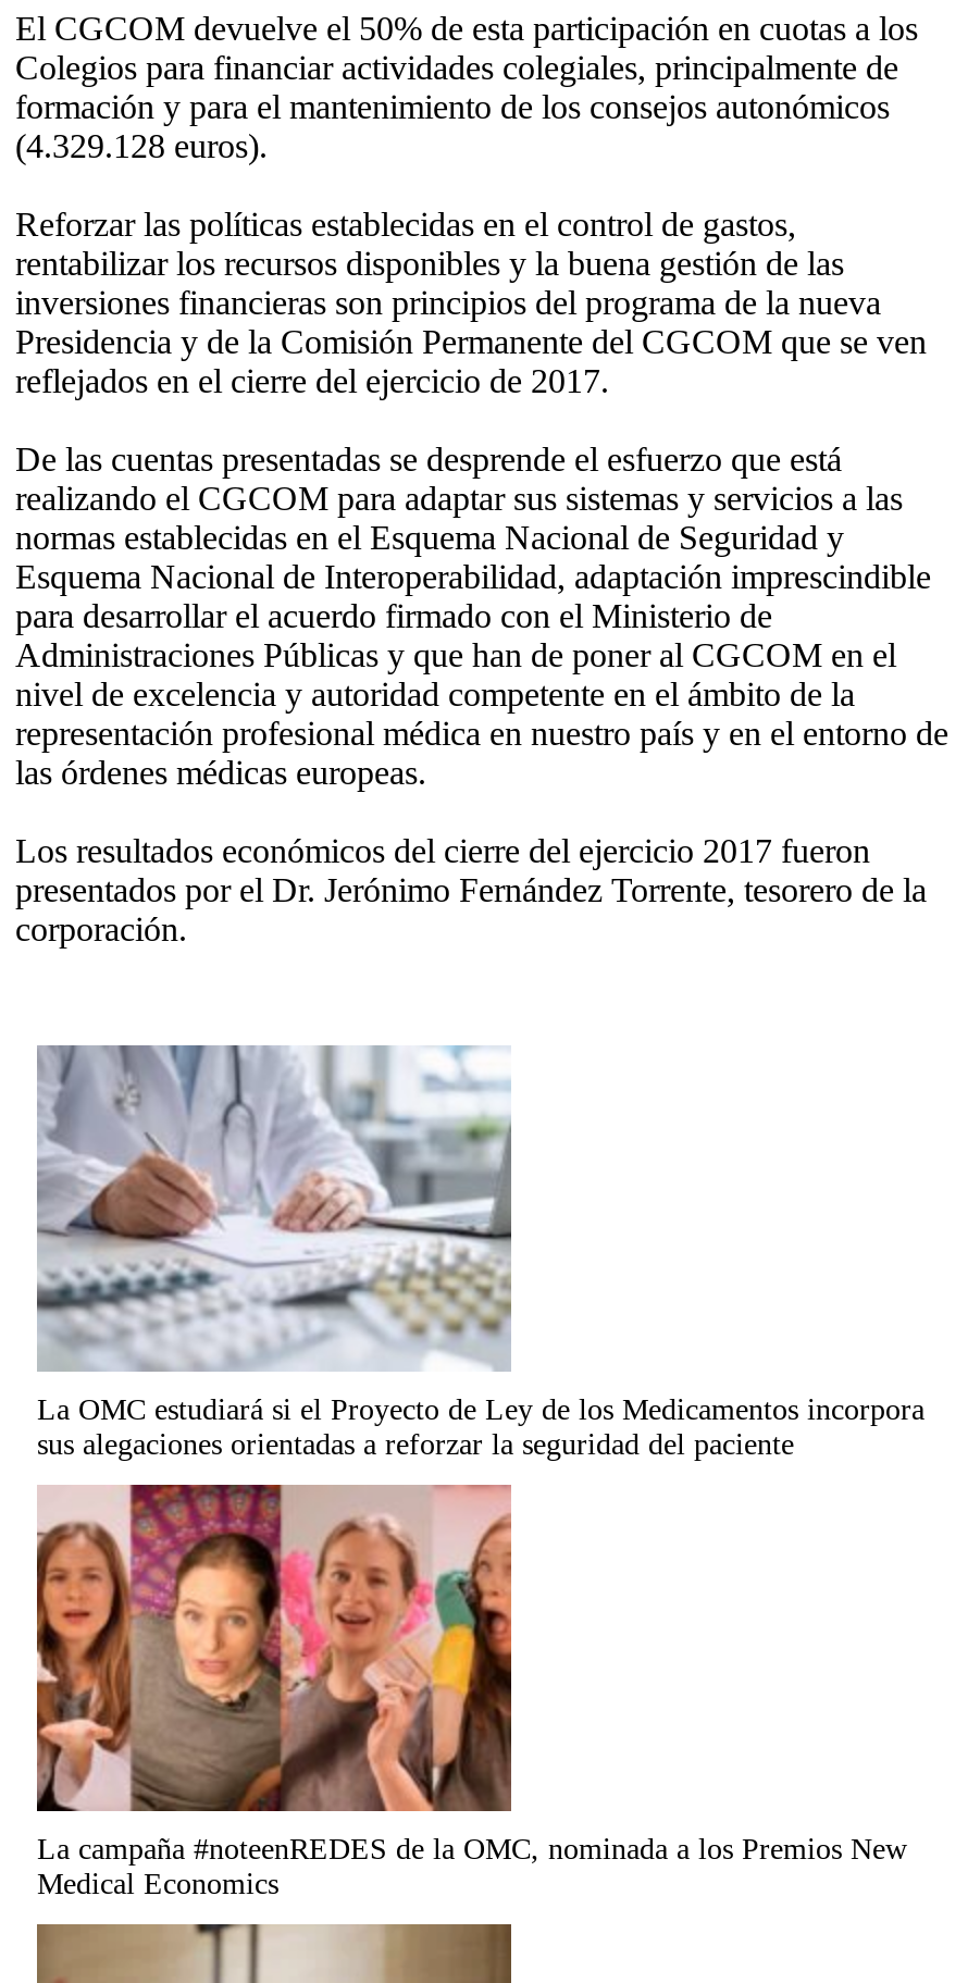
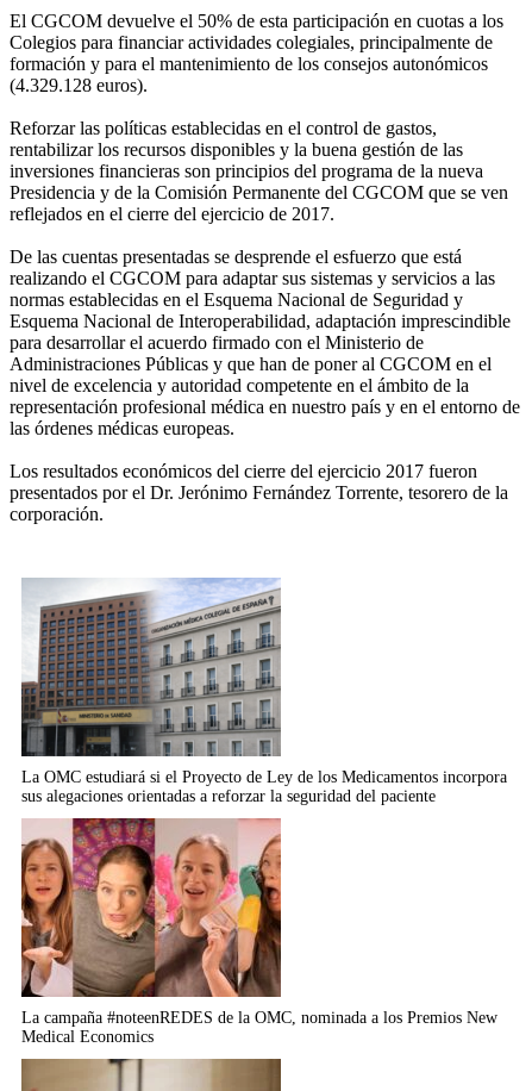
[37,1043,511,1372] [image] -> [20,578,282,758] [image]

